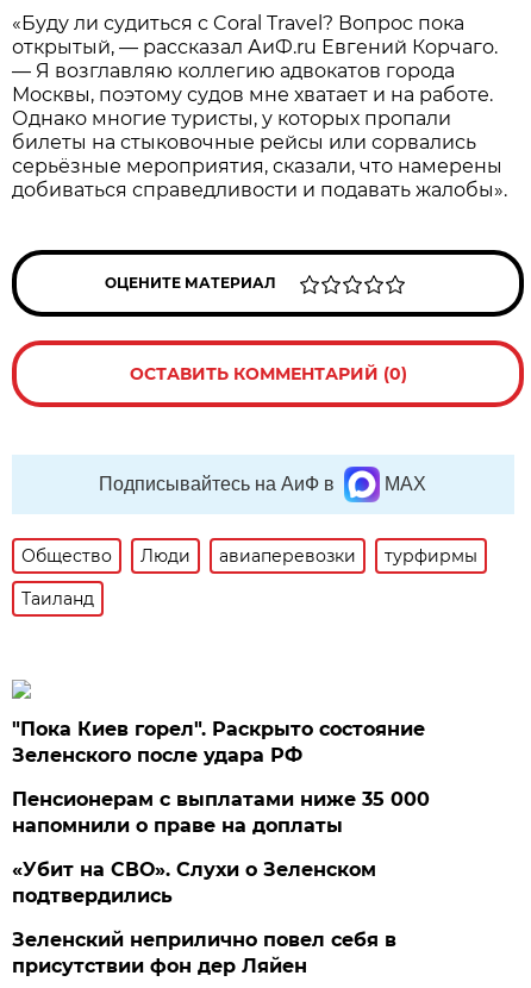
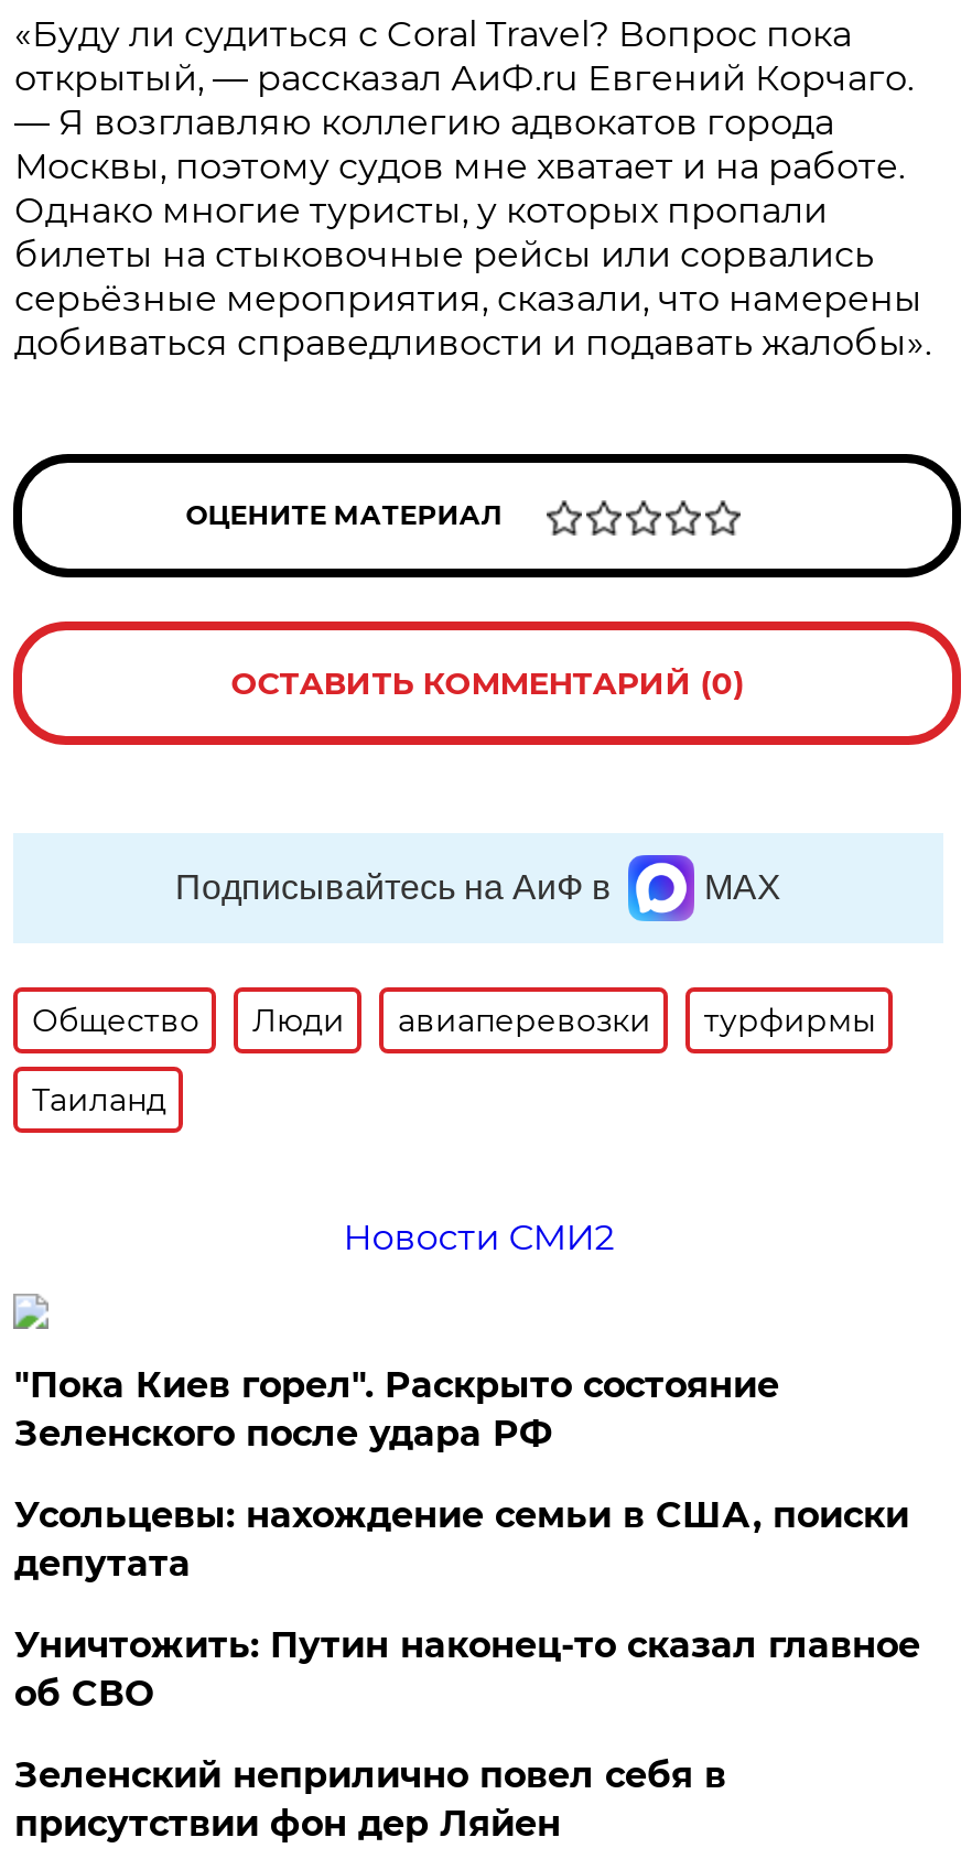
none -> [343,1216,614,1258] Новости СМИ2
[12,788,430,837] Пенсионерам с выплатами ниже 35 000 | напомнили о праве на доплаты -> [14,1494,909,1584] Усольцевы: нахождение семьи в США, поиски | депутата
[12,858,377,907] «Убит на СВО». Слухи о Зеленском | подтвердились -> [14,1624,920,1714] Уничтожить: Путин наконец-то сказал главное | об СВО

